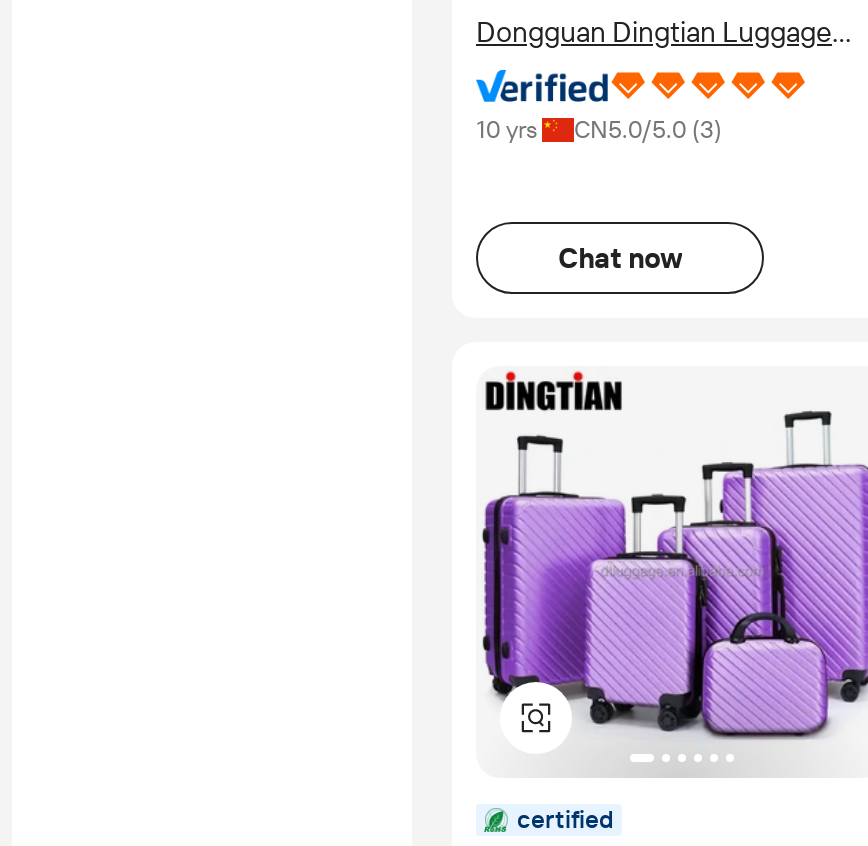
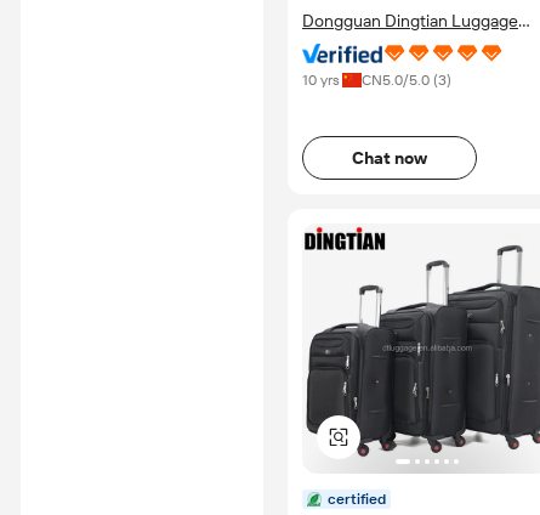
[480,370,862,750] [image] -> [303,226,536,458] [image]

